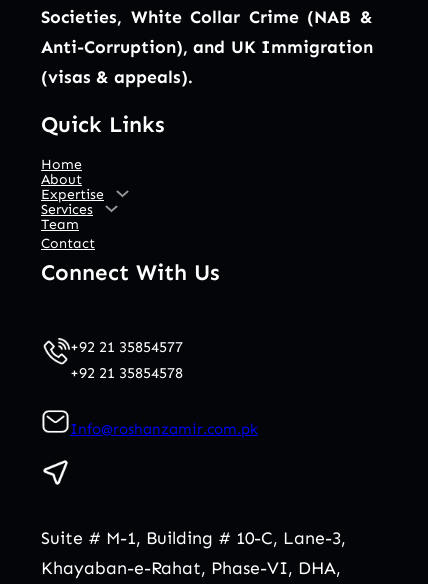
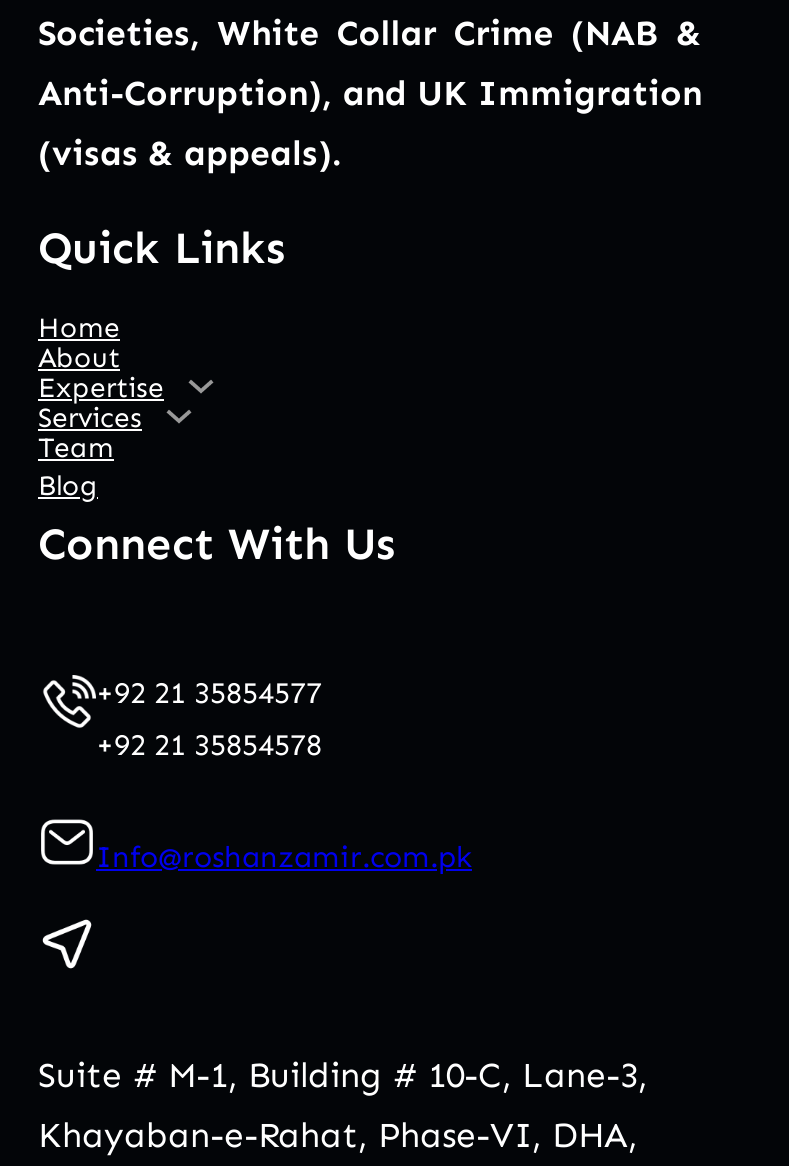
[41,235,95,252] Contact -> [38,470,98,504] Blog

